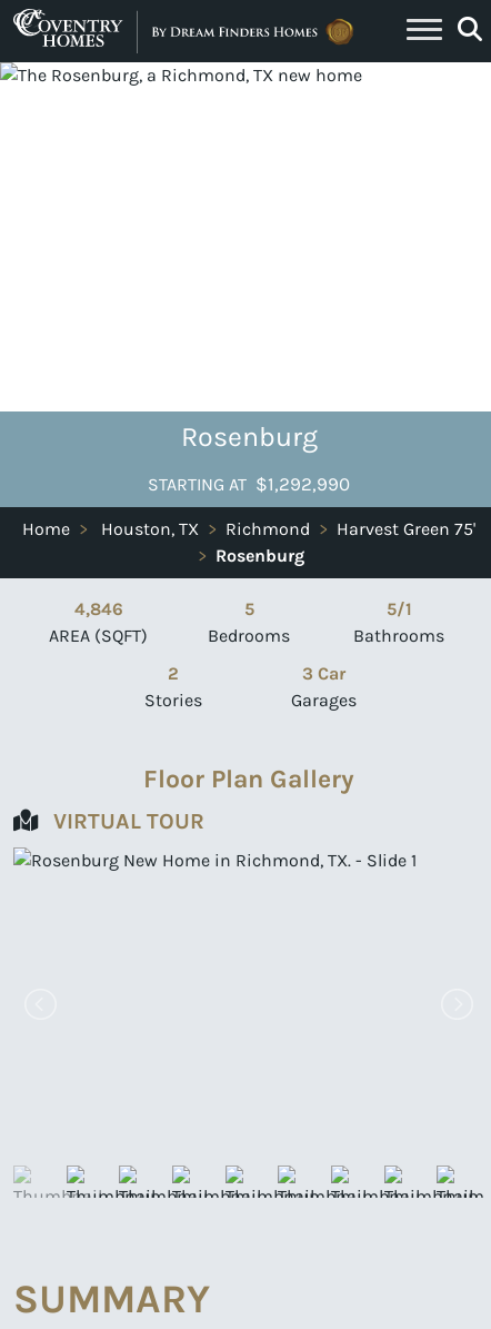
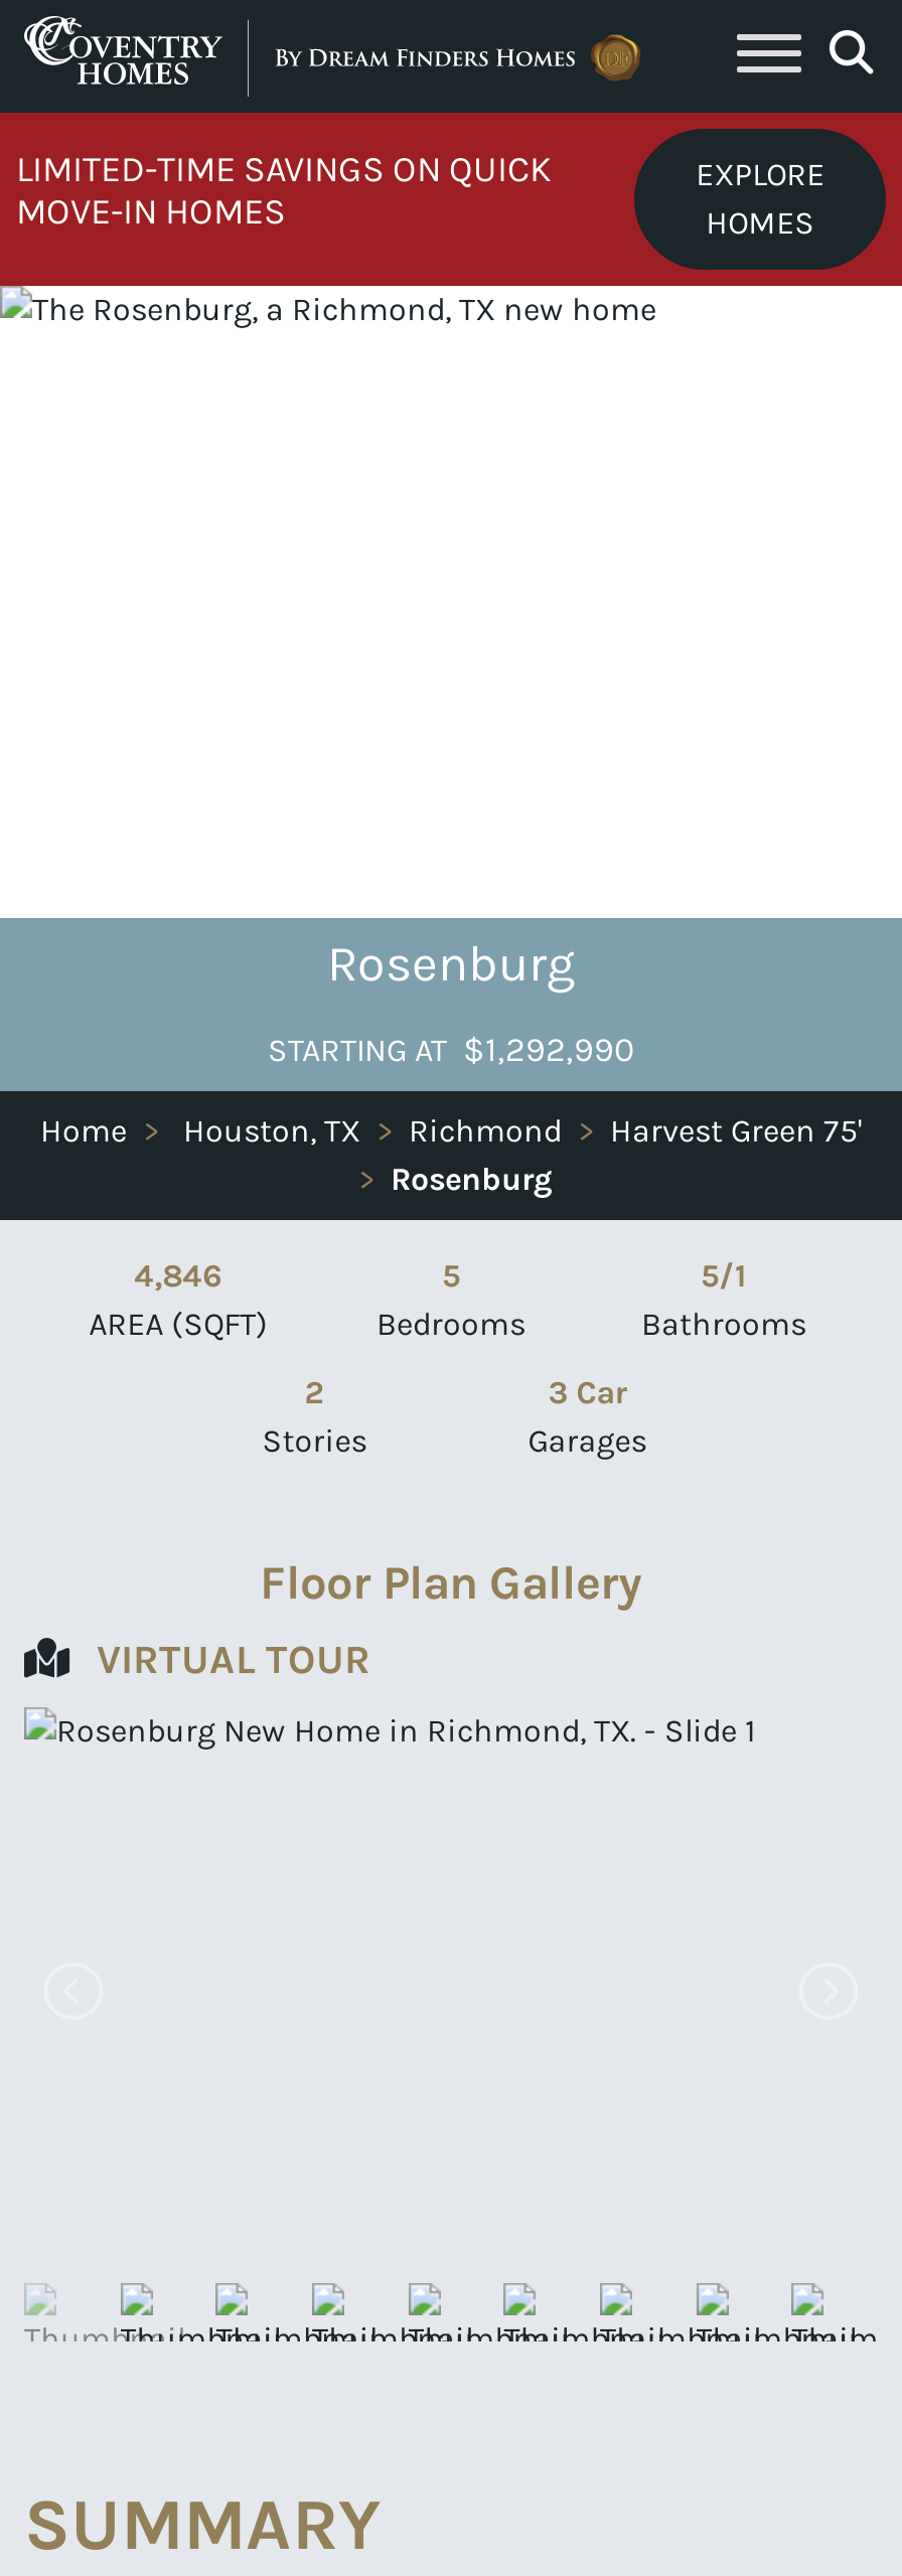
none -> [6,111,896,288] [image] | LIMITED-TIME SAVINGS ON QUICK | MOVE-IN HOMES
none -> [696,155,825,242] EXPLORE | HOMES

